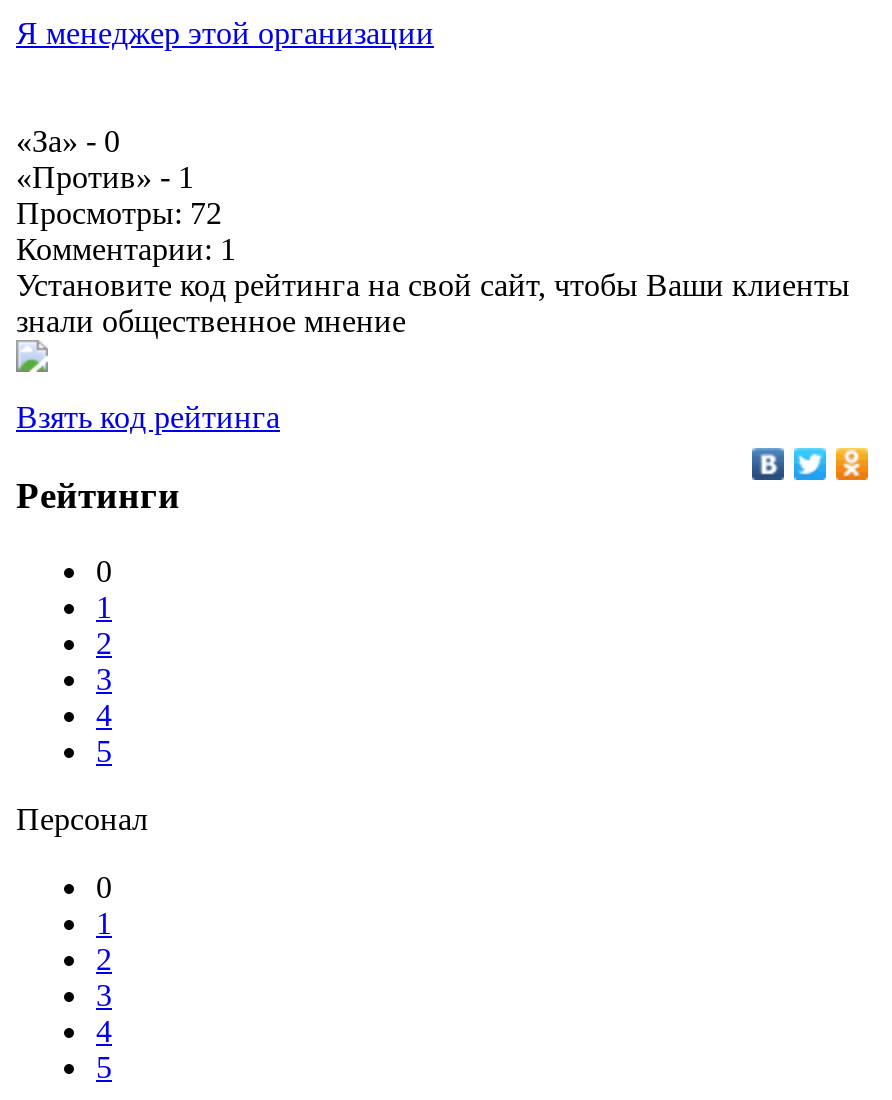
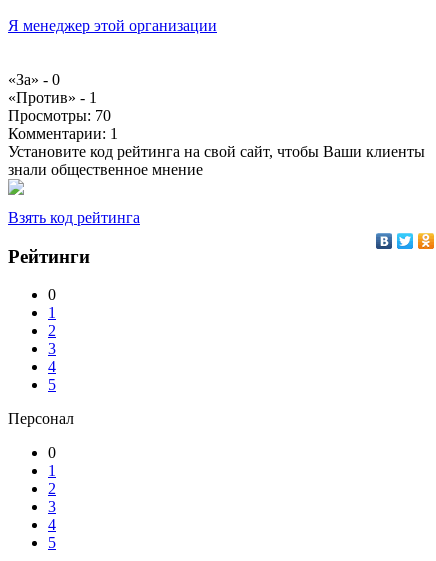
[16,196,222,230] Просмотры: 72 -> [8,107,111,124] Просмотры: 70

